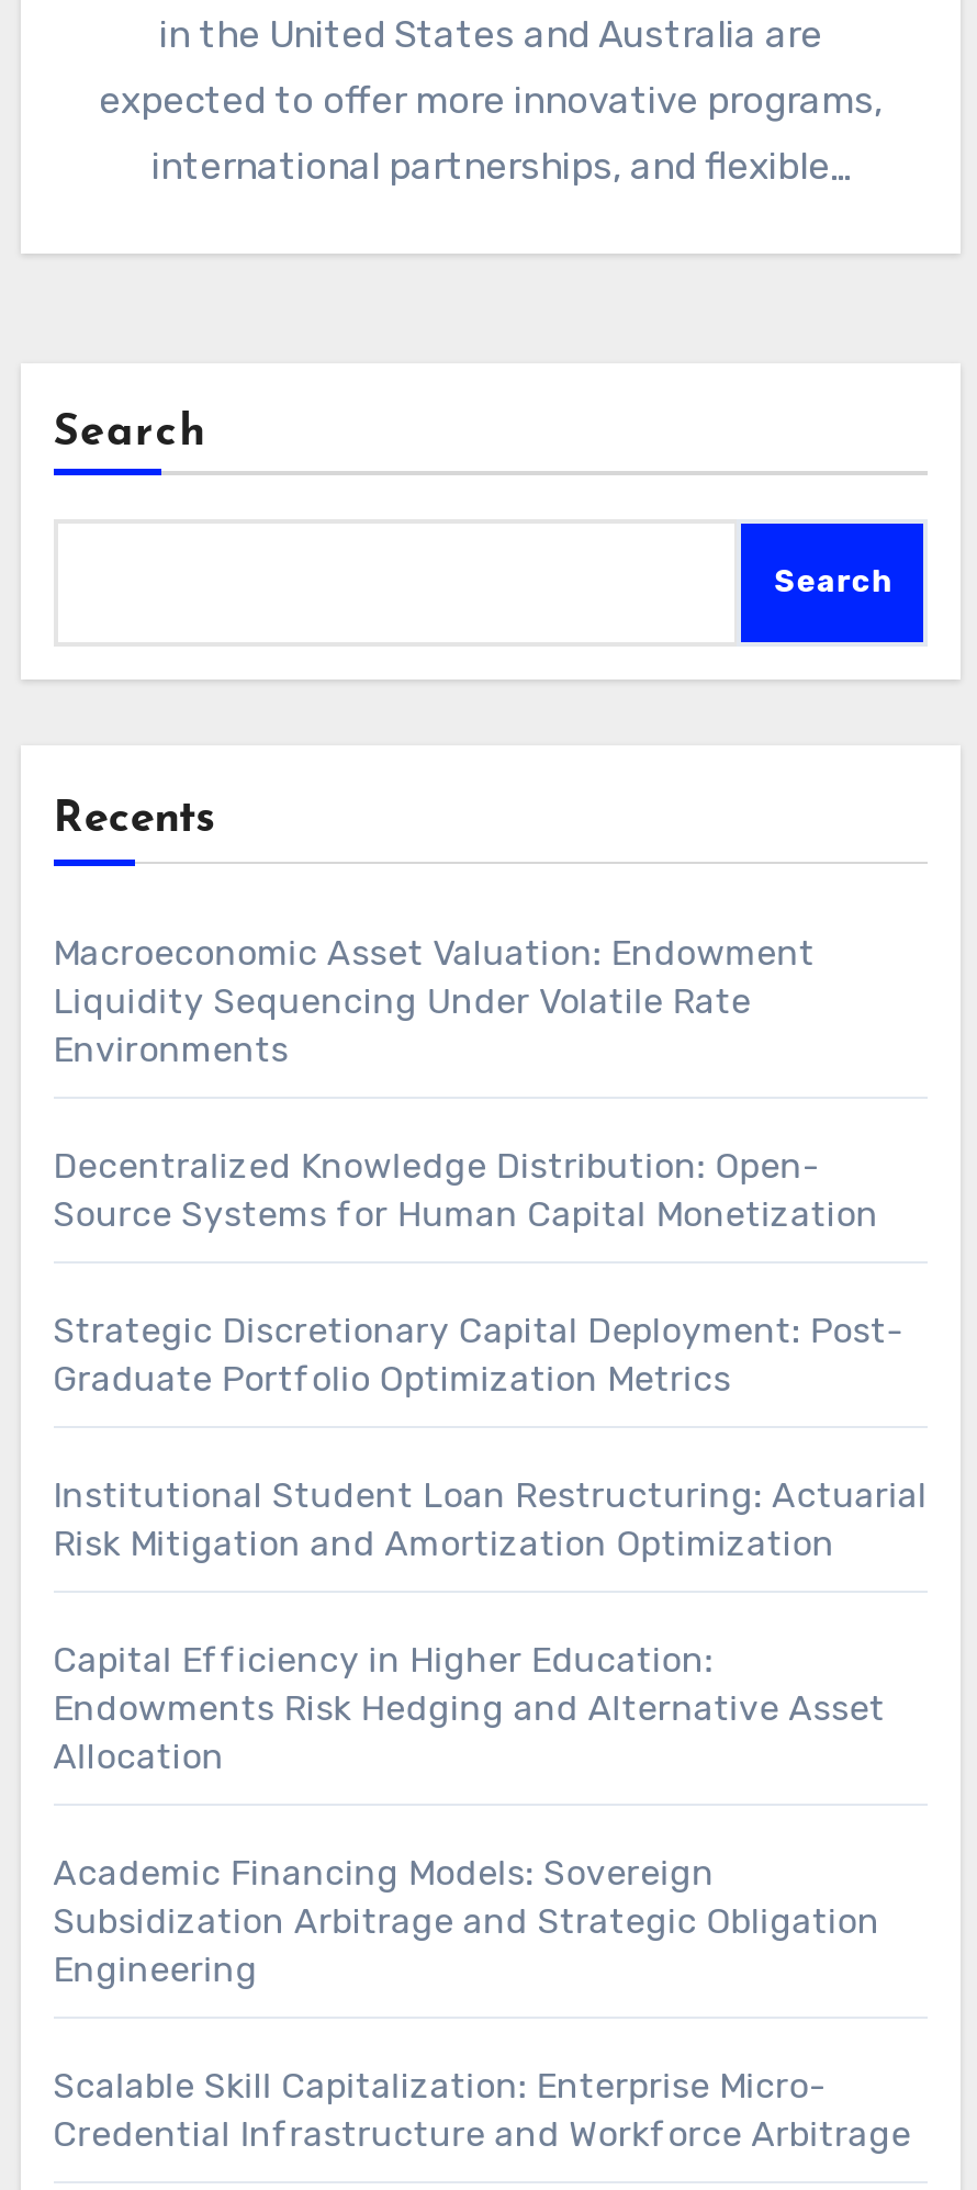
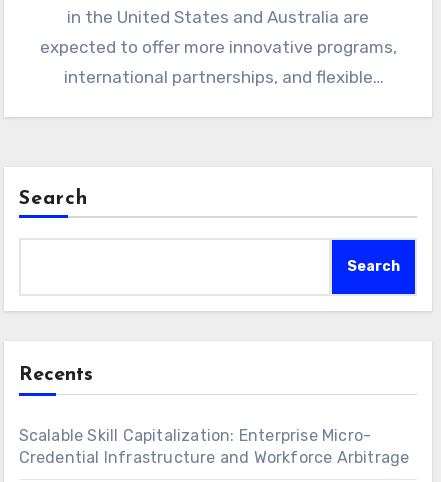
[53,933,927,1991] Macroeconomic Asset Valuation: Endowment | Liquidity Sequencing Under Volatile Rate | Environments | Decentralized Knowledge Distribution: Open- | Source Systems for Human Capital Monetization | Strategic Discretionary Capital Deployment: Post- | Graduate Portfolio Optimization Metrics | Institutional Student Loan Restructuring: Actuarial | Risk Mitigation and Amortization Optimization | Capital Efficiency in Higher Education: | Endowments Risk Hedging and Alternative Asset | Allocation | Academic Financing Models: Sovereign | Subsidization Arbitrage and Strategic Obligation | Engineering -> none

